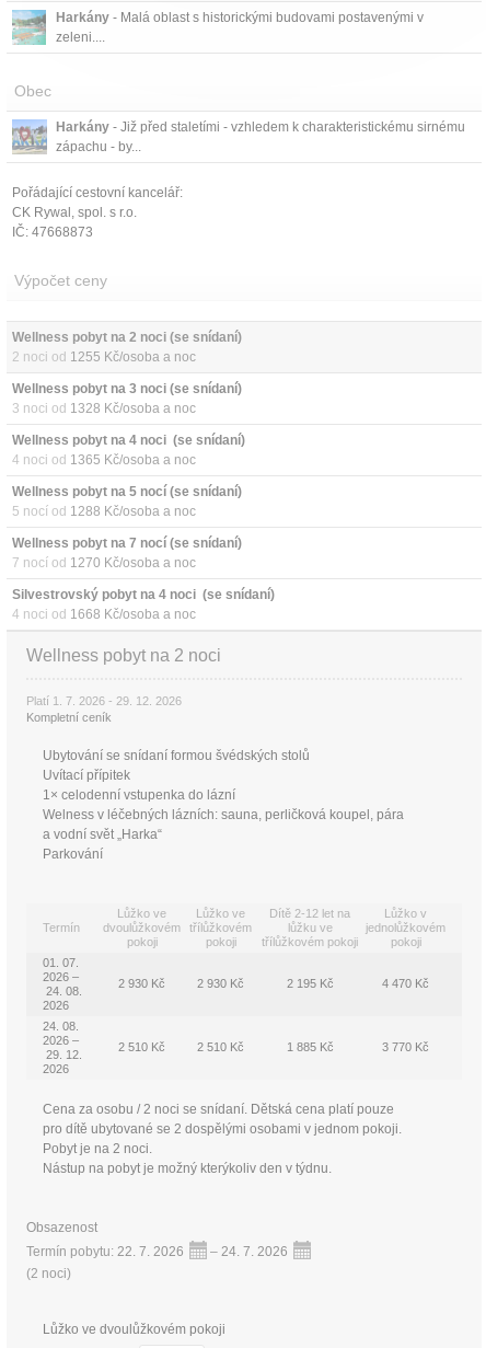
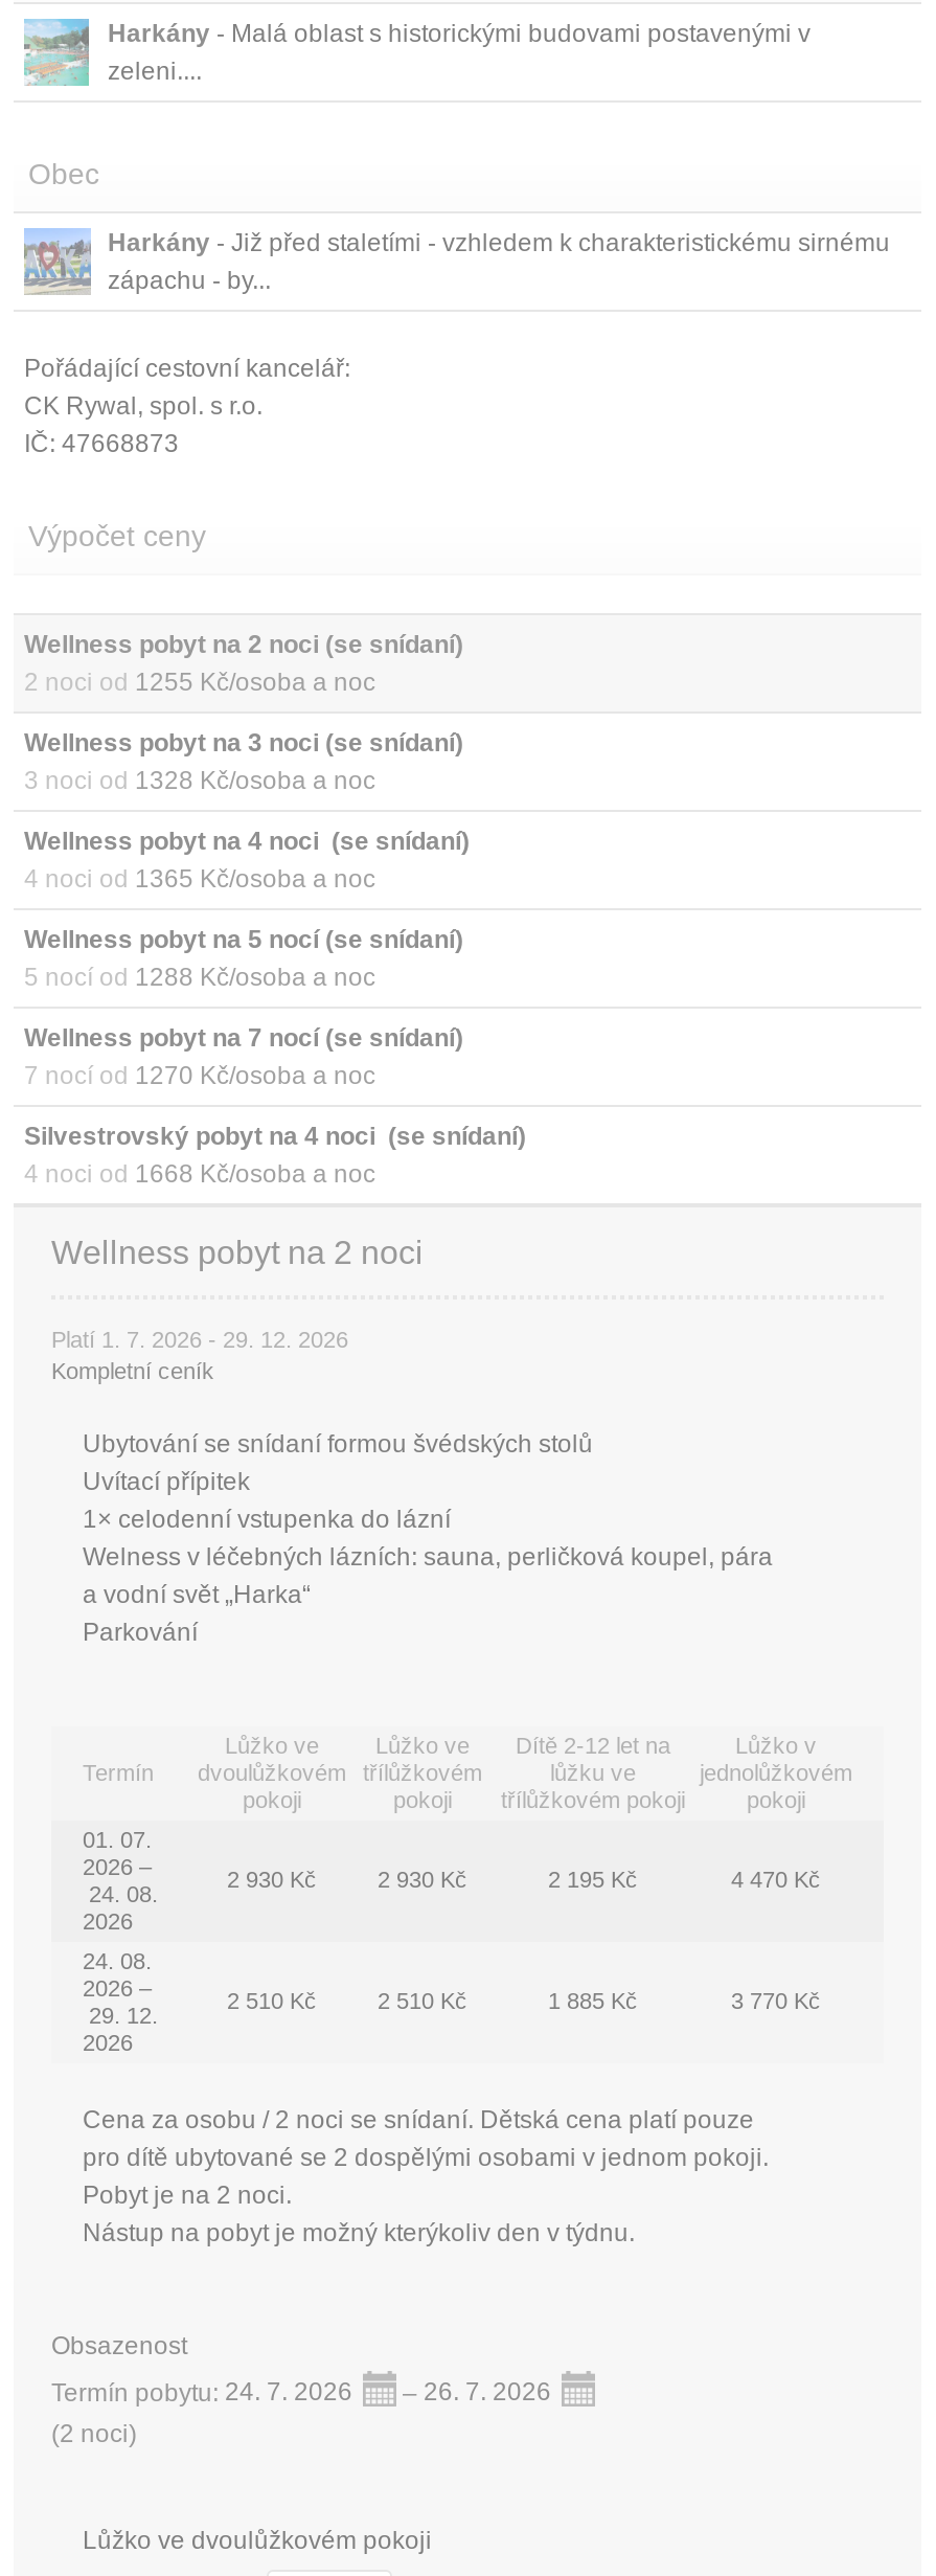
[26,1244,184,1260] Termín pobytu: 22. 7. 2026 -> [51,2378,352,2407] Termín pobytu: 24. 7. 2026
[207,1244,288,1260] – 24. 7. 2026 -> [396,2378,551,2407] – 26. 7. 2026

